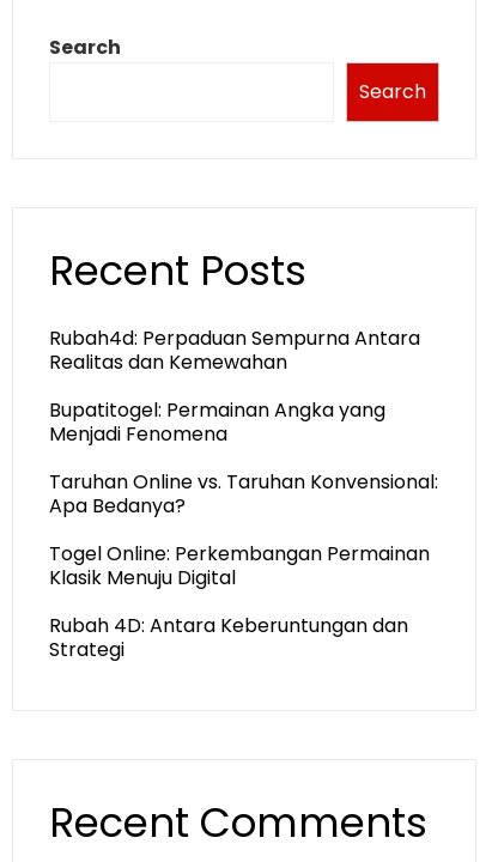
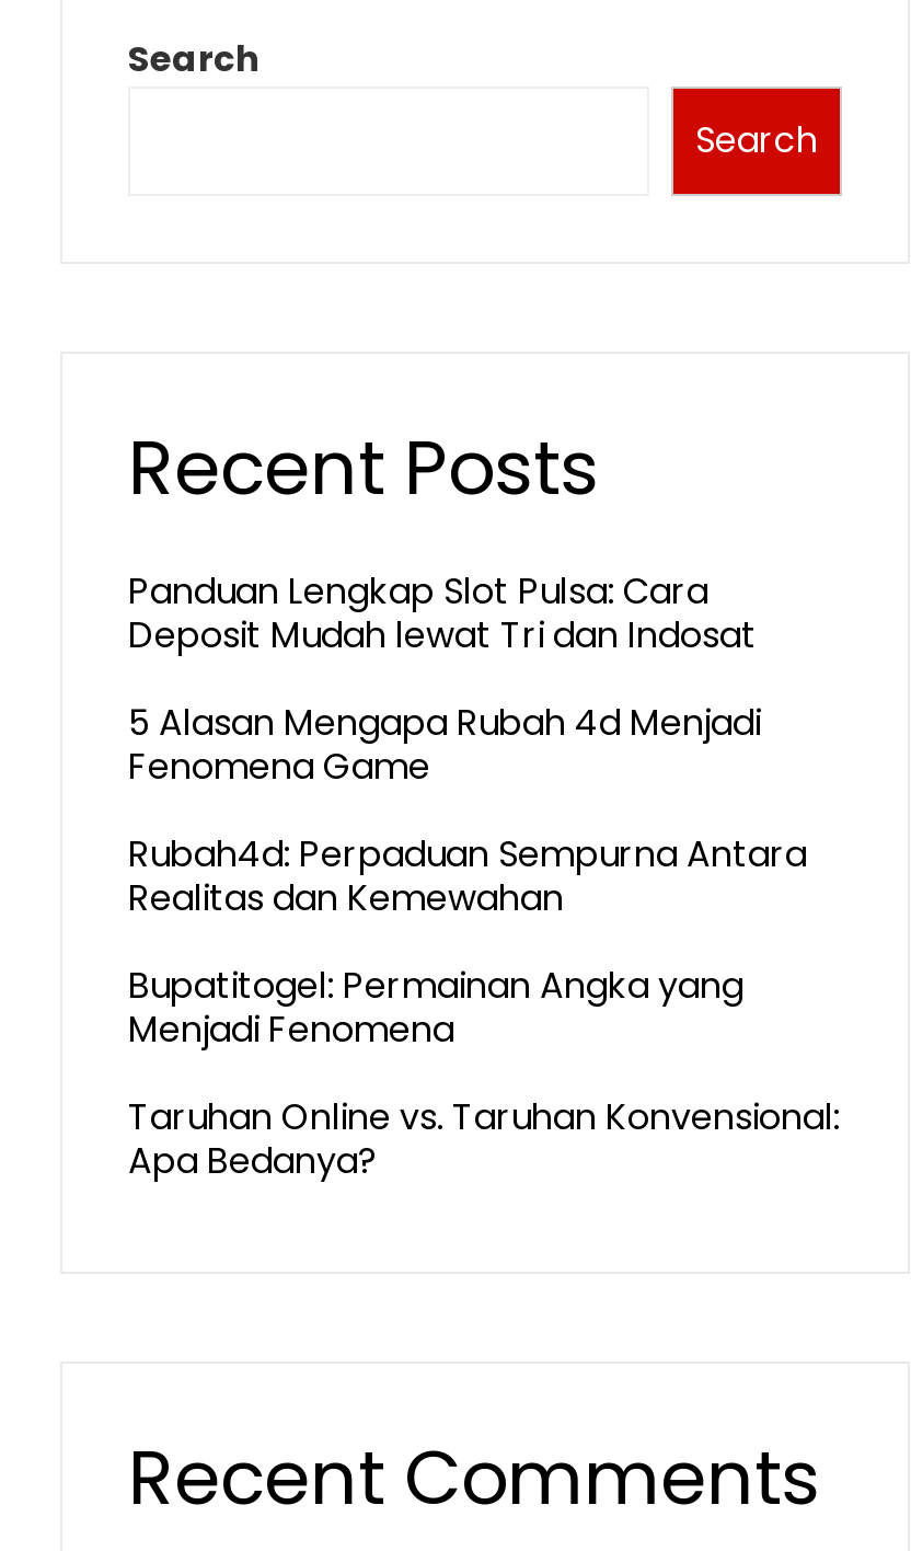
none -> [128,566,761,792] Panduan Lengkap Slot Pulsa: Cara | Deposit Mudah lewat Tri dan Indosat | 5 Alasan Mengapa Rubah 4d Menjadi | Fenomena Game
moved [49,324,438,520] -> [128,829,840,1186]: Rubah4d: Perpaduan Sempurna Antara | Realitas dan Kemewahan | Bupatitogel: Permainan Angka yang | Menjadi Fenomena | Taruhan Online vs. Taruhan Konvensional: | Apa Bedanya?
[49,540,430,663] Togel Online: Perkembangan Permainan | Klasik Menuju Digital | Rubah 4D: Antara Keberuntungan dan | Strategi -> none

